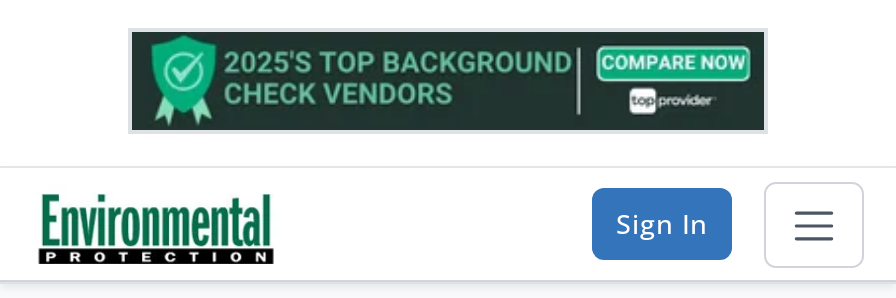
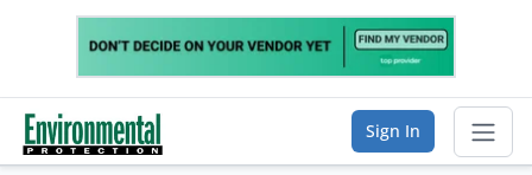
[130,30,766,132] [image] -> [78,17,455,77] [image]

